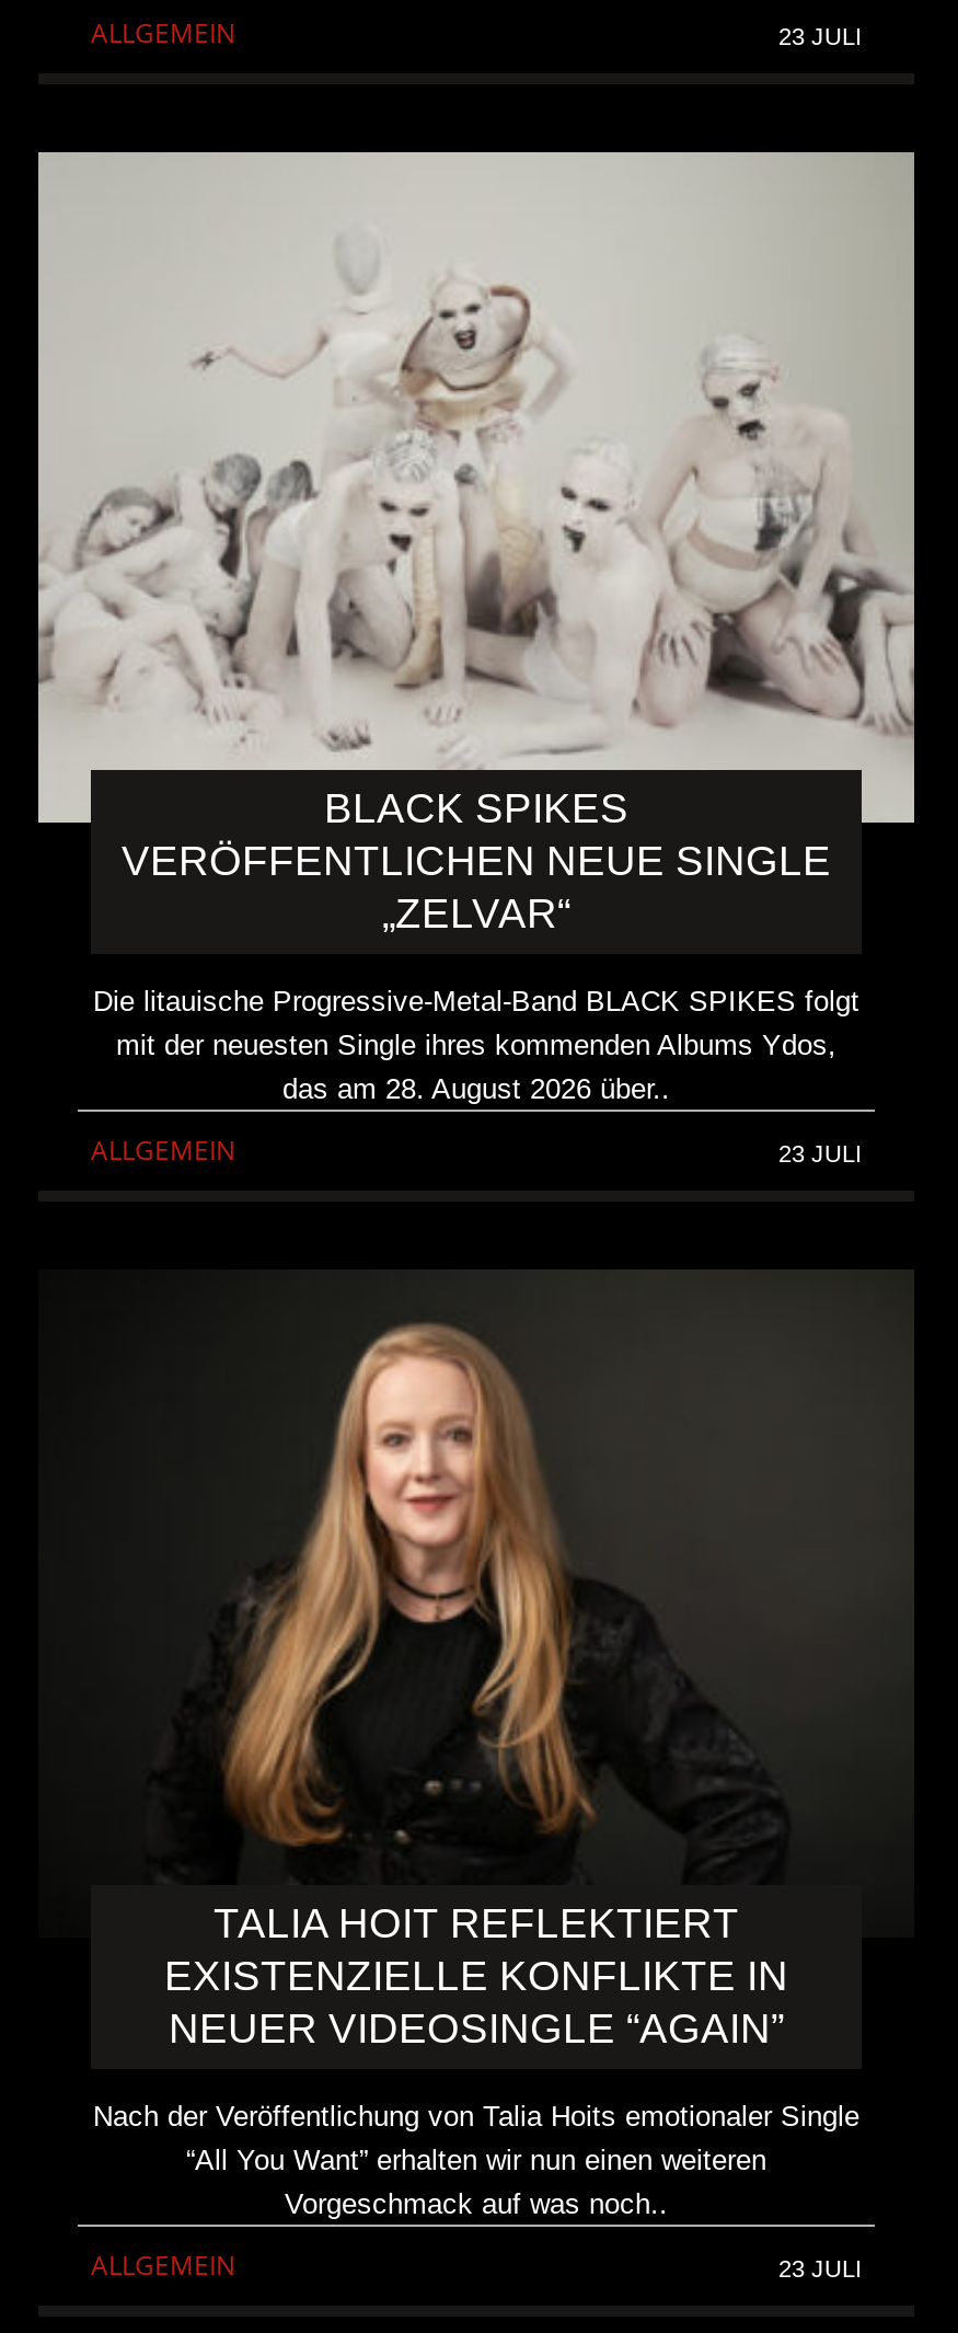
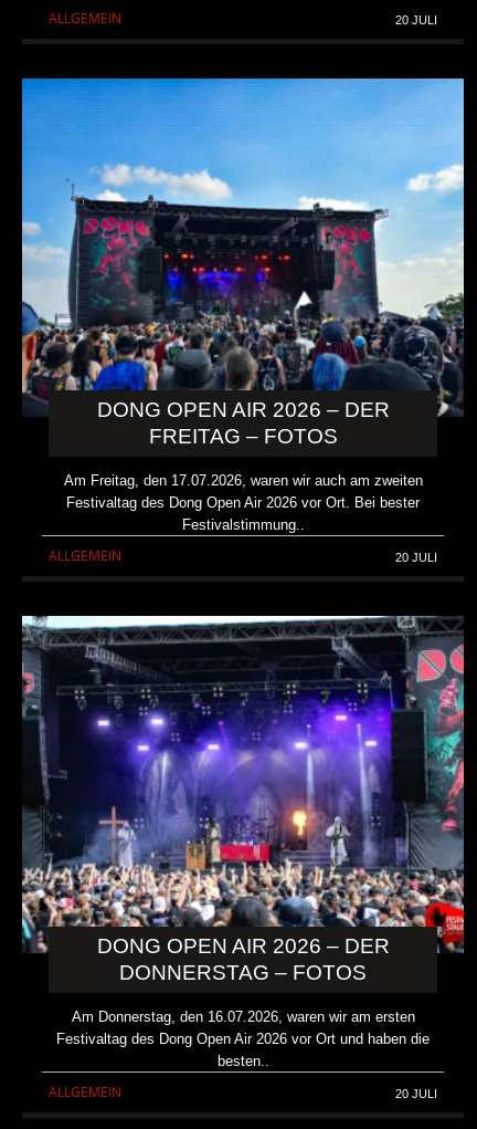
[778,23,862,50] 23 JULI -> [395,13,437,27] 20 JULI
[36,150,916,936] [image] | BLACK SPIKES | VERÖFFENTLICHEN NEUE SINGLE | „ZELVAR“ -> [21,77,464,448] [image] | DONG OPEN AIR 2026 – DER | FREITAG – FOTOS
[93,984,859,1105] Die litauische Progressive-Metal-Band BLACK SPIKES folgt | mit der neuesten Single ihres kommenden Albums Ydos, | das am 28. August 2026 über.. -> [63,472,422,533] Am Freitag, den 17.07.2026, waren wir auch am zweiten | Festivaltag des Dong Open Air 2026 vor Ort. Bei bester | Festivalstimmung..
[778,1140,862,1166] 23 JULI -> [395,550,437,564] 20 JULI
[38,1269,914,2052] [image] | TALIA HOIT REFLEKTIERT | EXISTENZIELLE KONFLIKTE IN | NEUER VIDEOSINGLE “AGAIN” -> [21,615,465,984] [image] | DONG OPEN AIR 2026 – DER | DONNERSTAG – FOTOS
[93,2100,859,2221] Nach der Veröffentlichung von Talia Hoits emotionaler Single | “All You Want” erhalten wir nun einen weiteren | Vorgeschmack auf was noch.. -> [56,1009,430,1070] Am Donnerstag, den 16.07.2026, waren wir am ersten | Festivaltag des Dong Open Air 2026 vor Ort und haben die | besten..
[778,2256,862,2282] 23 JULI -> [395,1087,437,1101] 20 JULI

